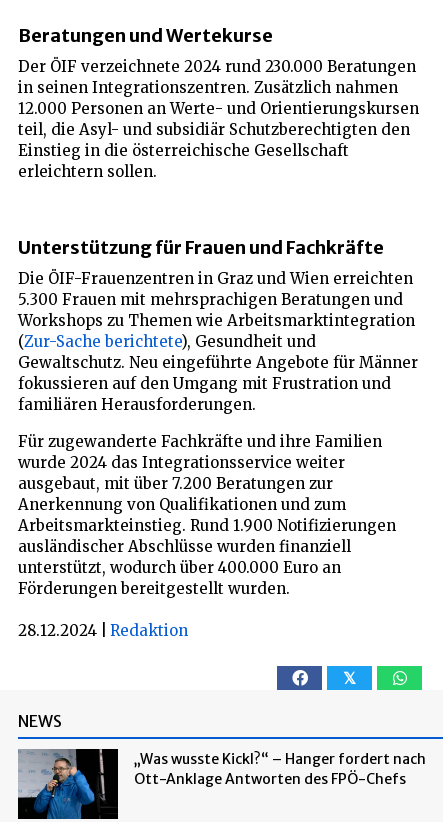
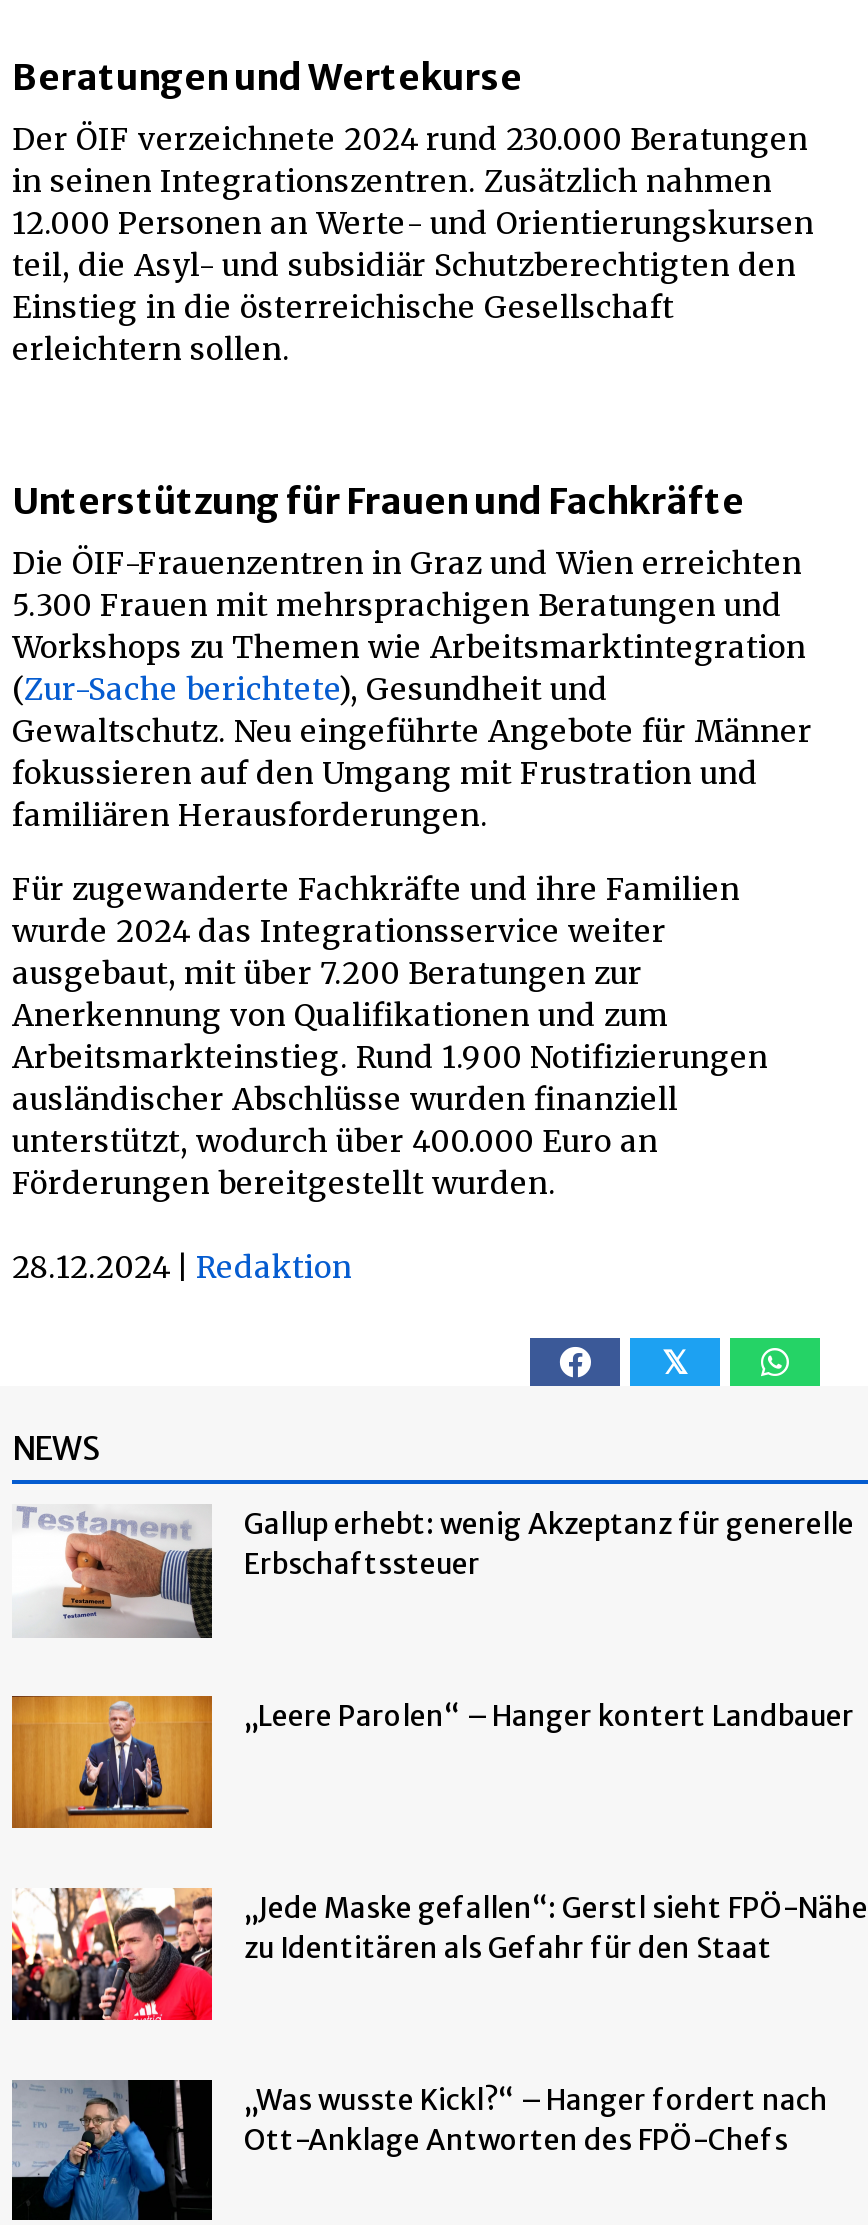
none -> [10,1694,854,1830] [image] | „Leere Parolen“ – Hanger kontert Landbauer
none -> [10,1886,868,2022] [image] | „Jede Maske gefallen“: Gerstl sieht FPÖ-Nähe | zu Identitären als Gefahr für den Staat
none -> [16,1506,854,1640] [image] | Gallup erhebt: wenig Akzeptanz für generelle | Erbschaftssteuer

